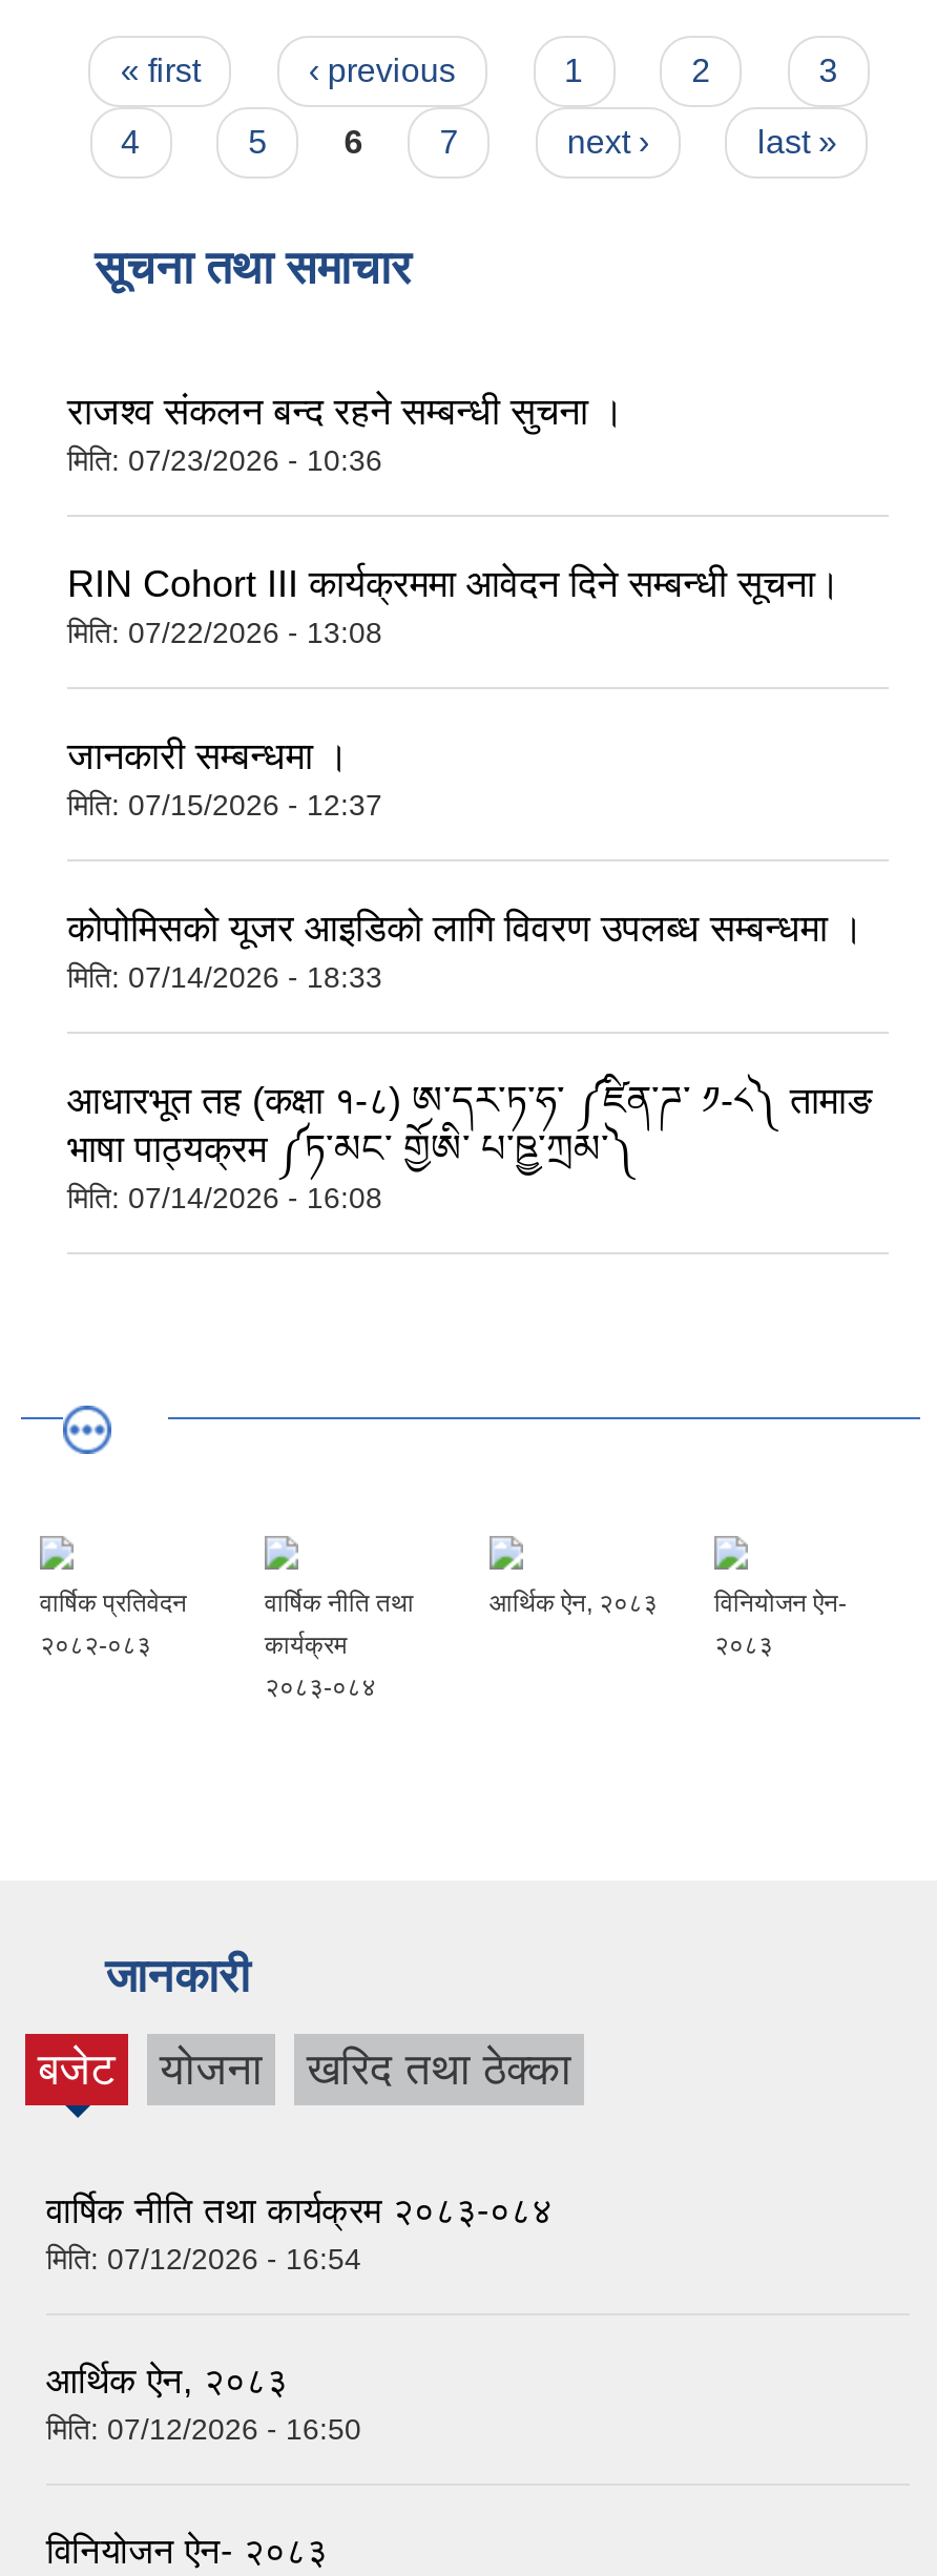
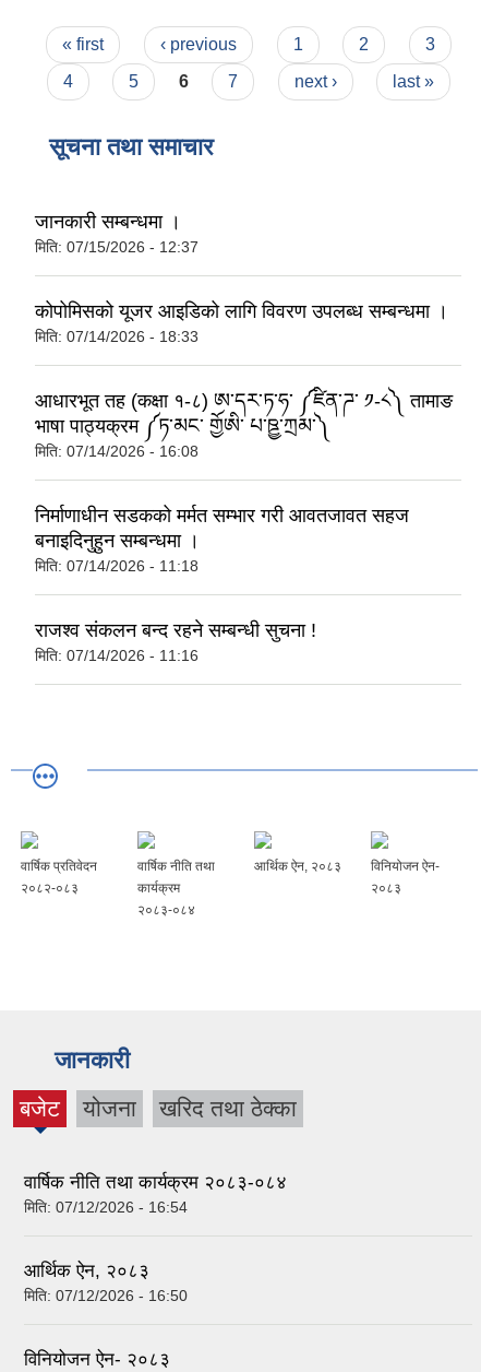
[67,390,840,648] राजश्व संकलन बन्द रहने सम्बन्धी सुचना । | मिति: 07/23/2026 - 10:36 | RIN Cohort III कार्यक्रममा आवेदन दिने सम्बन्धी सूचना। | मिति: 07/22/2026 - 13:08 -> none
moved [67,735,863,1214] -> [35,210,448,459]: जानकारी सम्बन्धमा । | मिति: 07/15/2026 - 12:37 | कोपोमिसको यूजर आइडिको लागि विवरण उपलब्ध सम्बन्धमा । | मिति: 07/14/2026 - 18:33 | मिति: 07/14/2026 - 16:08
none -> [35,504,409,664] निर्माणाधीन सडकको मर्मत सम्भार गरी आवतजावत सहज | बनाइदिनुहुन सम्बन्धमा । | मिति: 07/14/2026 - 11:18 | राजश्व संकलन बन्द रहने सम्बन्धी सुचना ! | मिति: 07/14/2026 - 11:16

